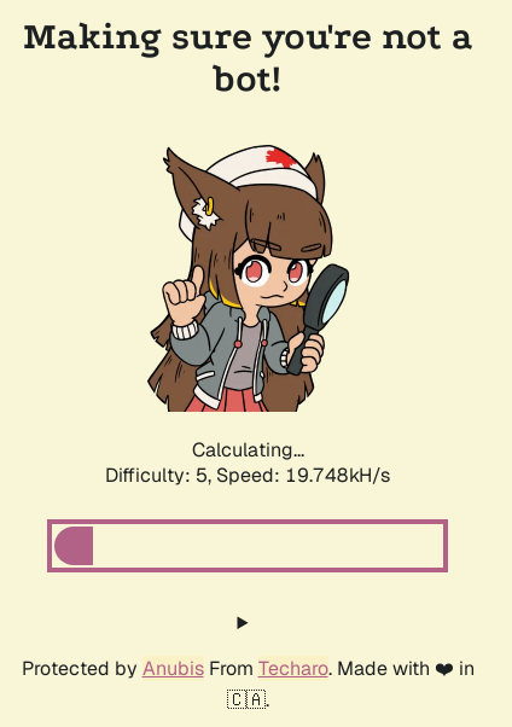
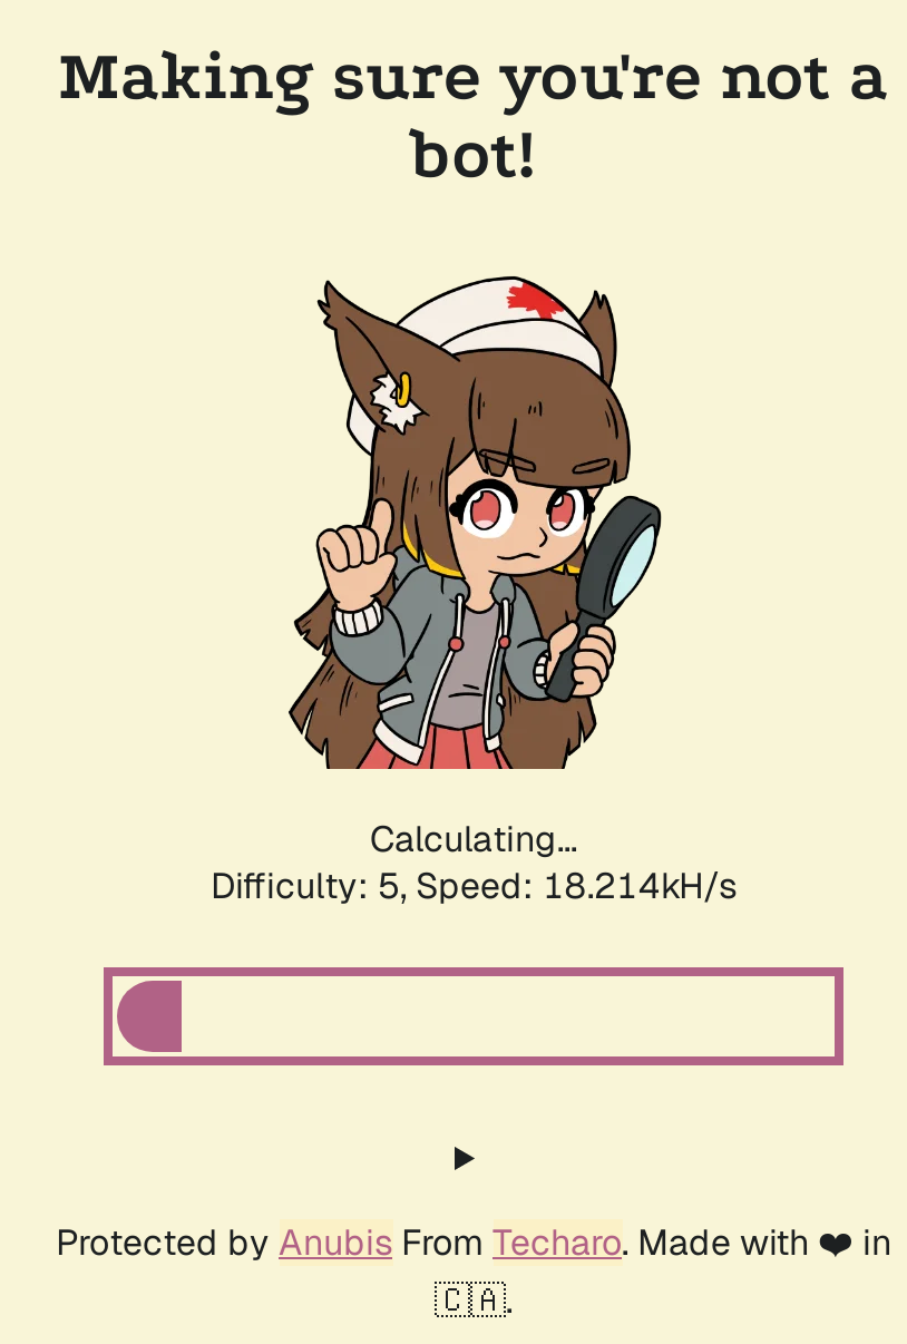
[105,463,390,488] Difficulty: 5, Speed: 19.748kH/s -> [211,863,737,909] Difficulty: 5, Speed: 18.214kH/s

